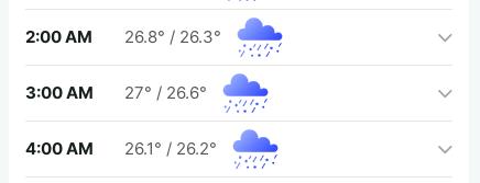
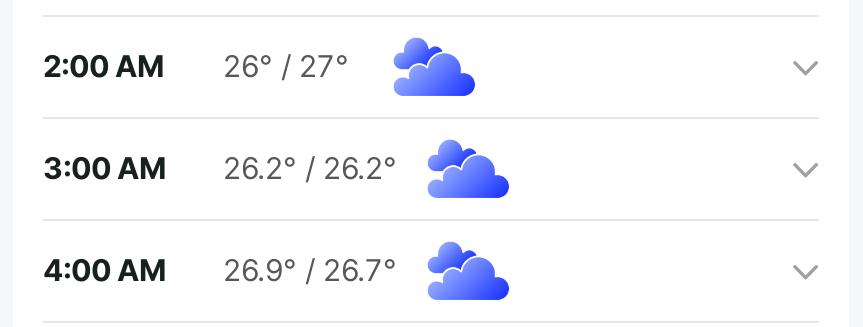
[25,16,284,58] [image] | 2:00 AM 26.8° / 26.3° -> [43,31,509,101] [image] | 2:00 AM 26° / 27°
[25,72,282,114] [image] | 3:00 AM 27° / 26.6° -> [43,133,511,203] [image] | 3:00 AM 26.2° / 26.2°
[25,128,282,170] [image] | 4:00 AM 26.1° / 26.2° -> [43,235,511,305] [image] | 4:00 AM 26.9° / 26.7°

